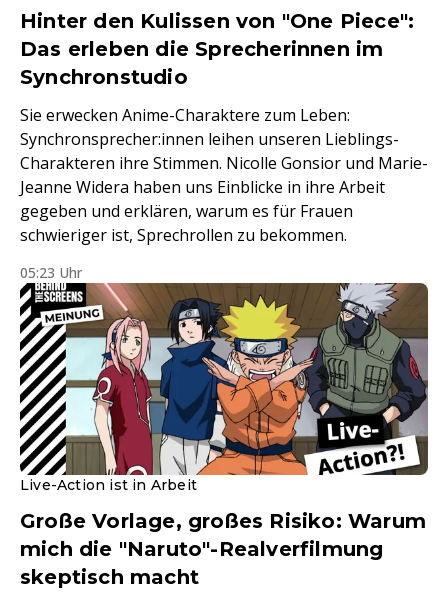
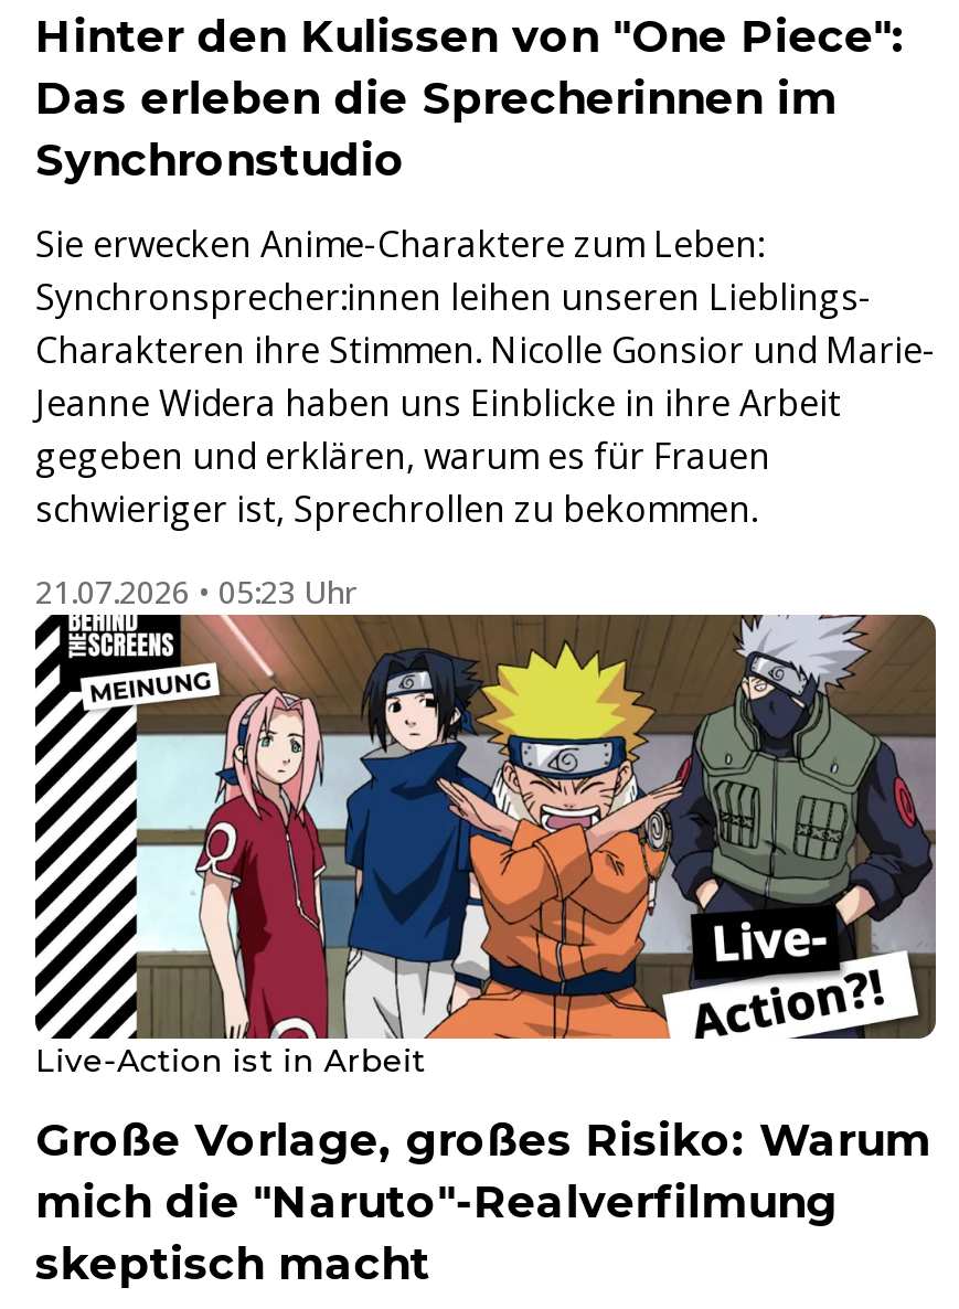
[20,263,82,282] 05:23 Uhr -> [35,571,355,613] 21.07.2026 • 05:23 Uhr

